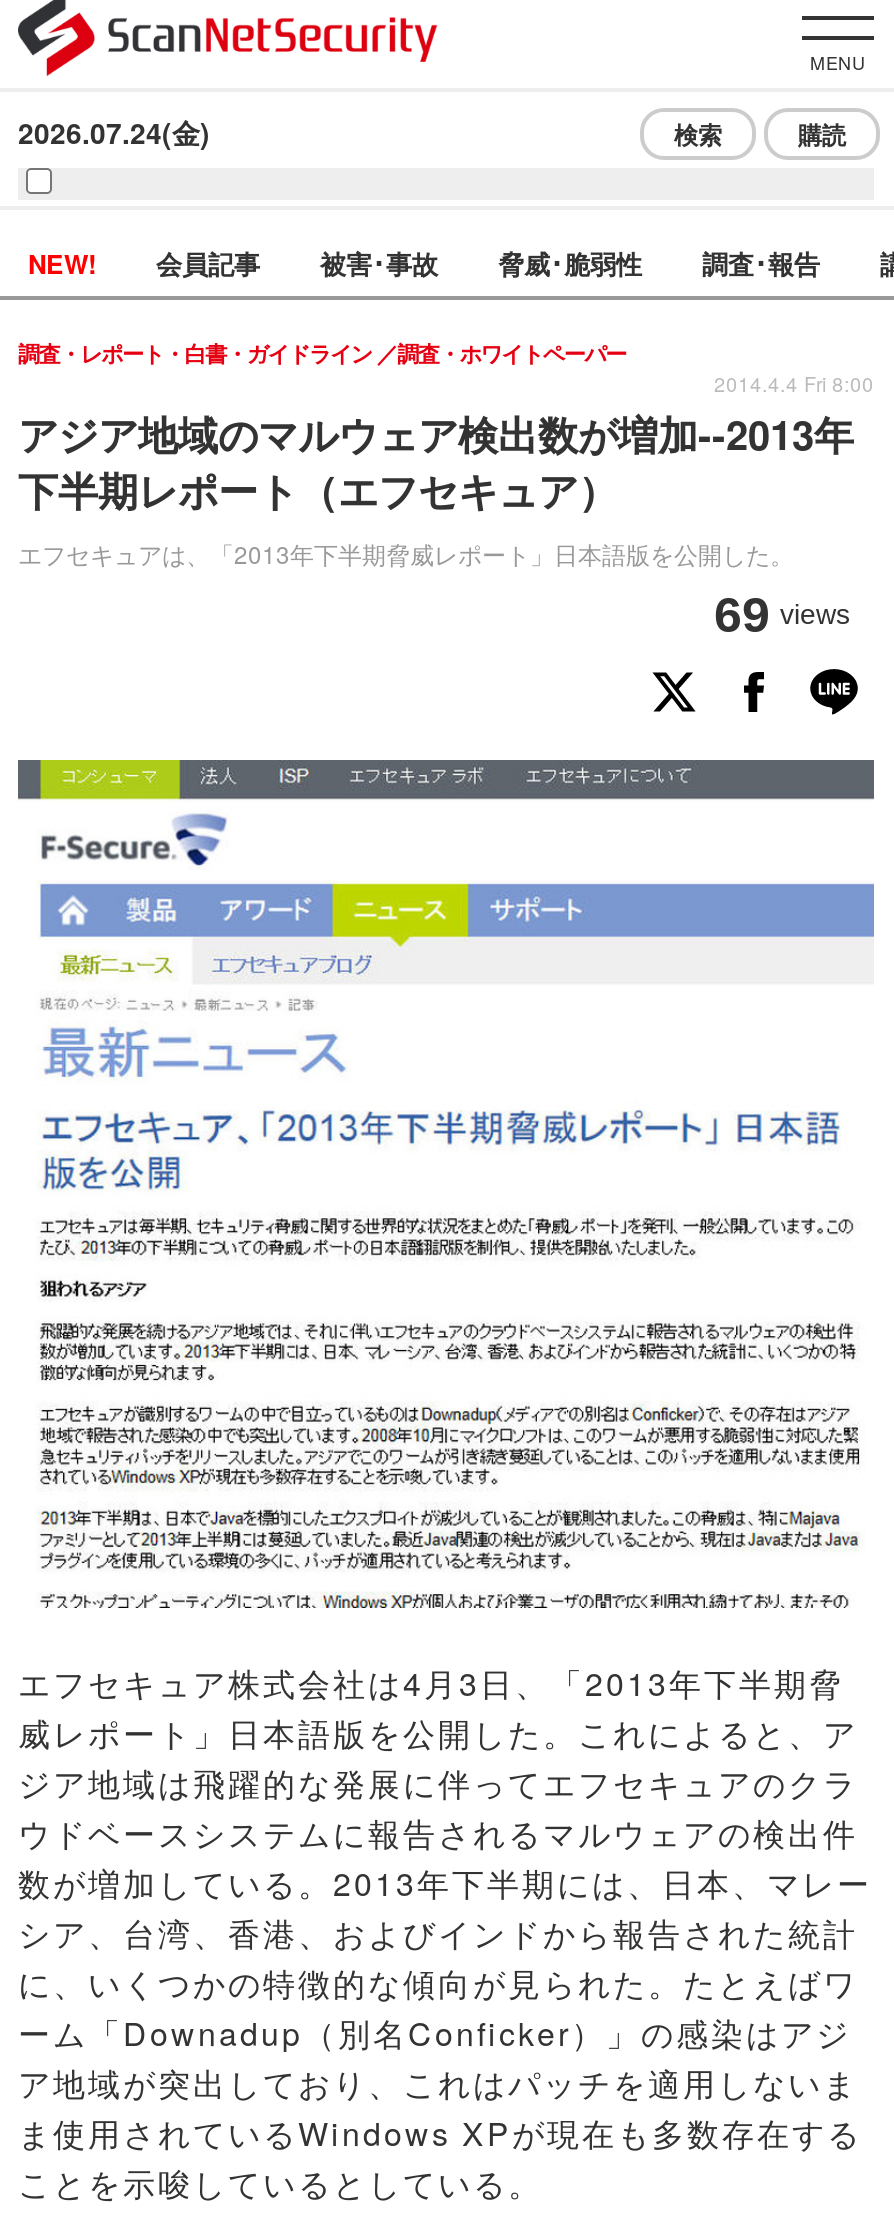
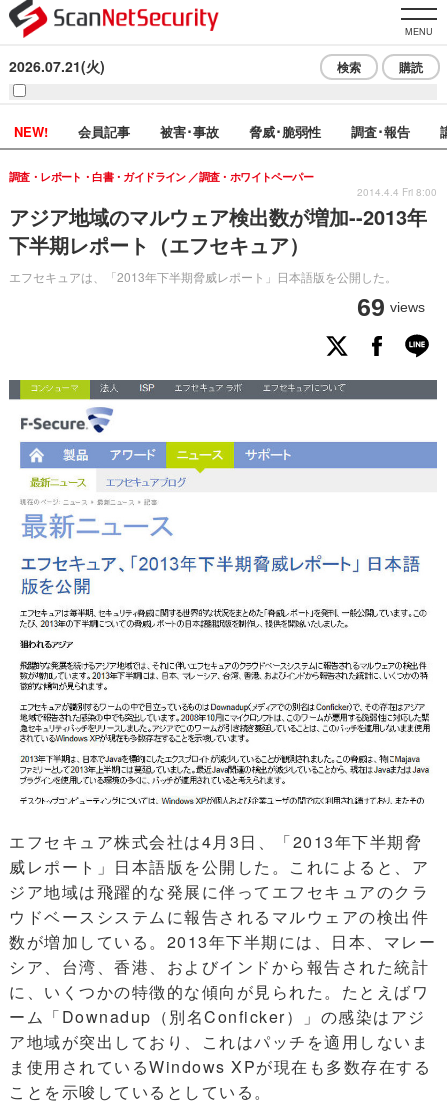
[18,112,210,152] 2026.07.24(金) -> [9,56,105,76] 2026.07.21(火)

